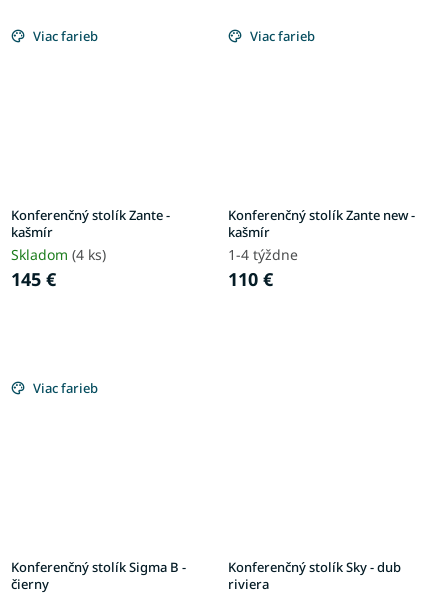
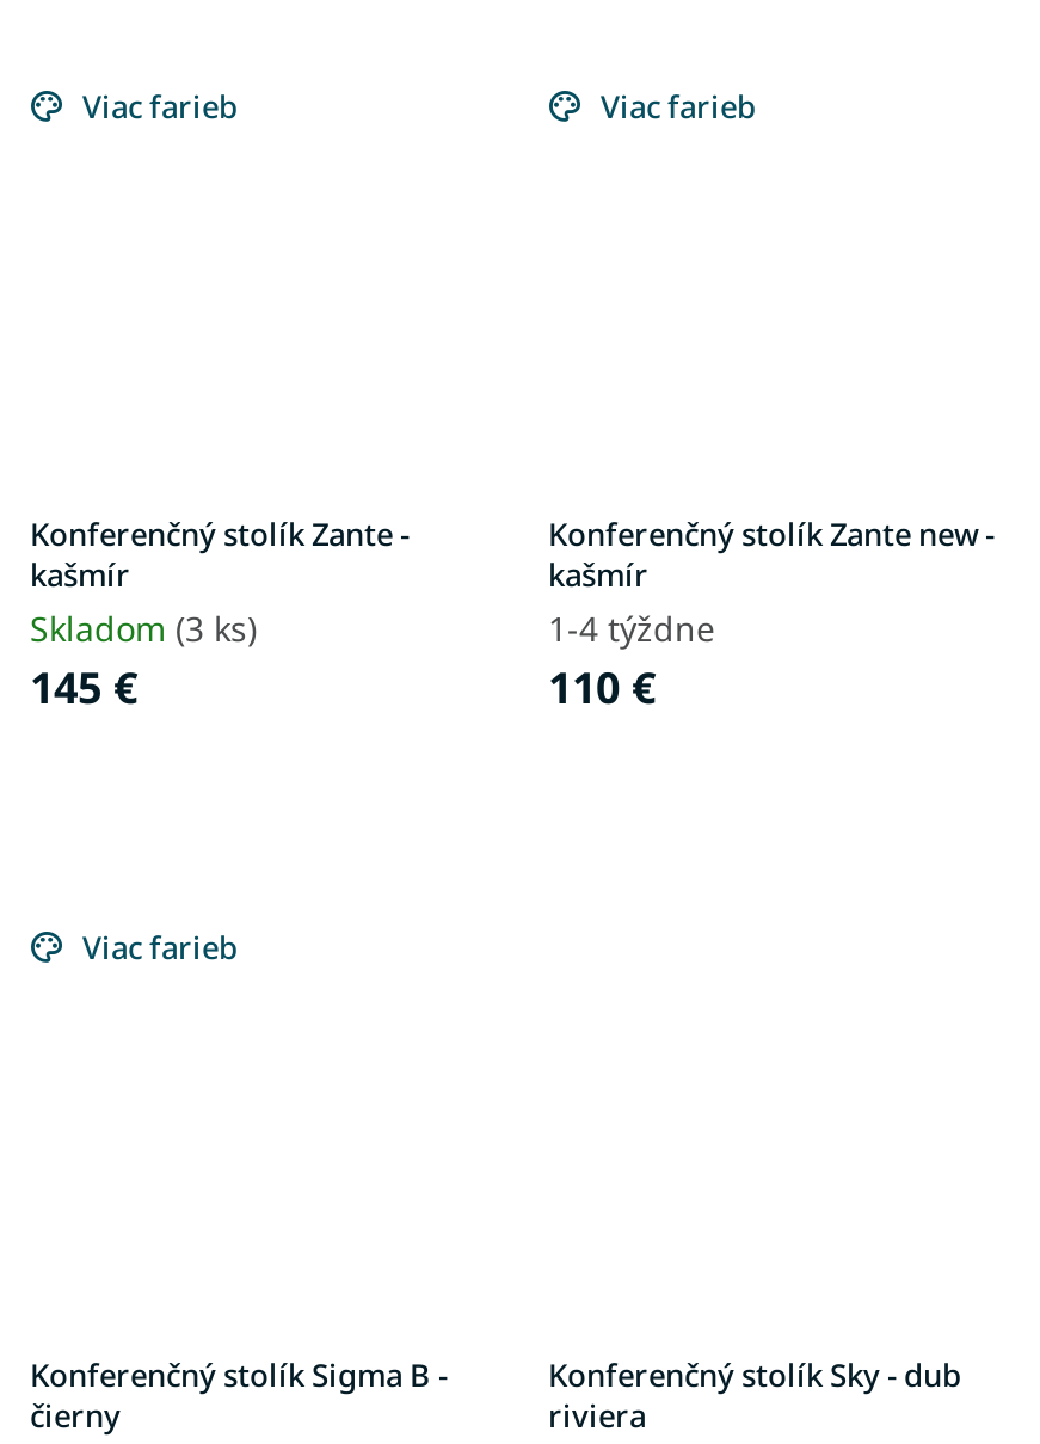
[11,245,106,264] Skladom (4 ks) -> [30,606,257,651] Skladom (3 ks)

